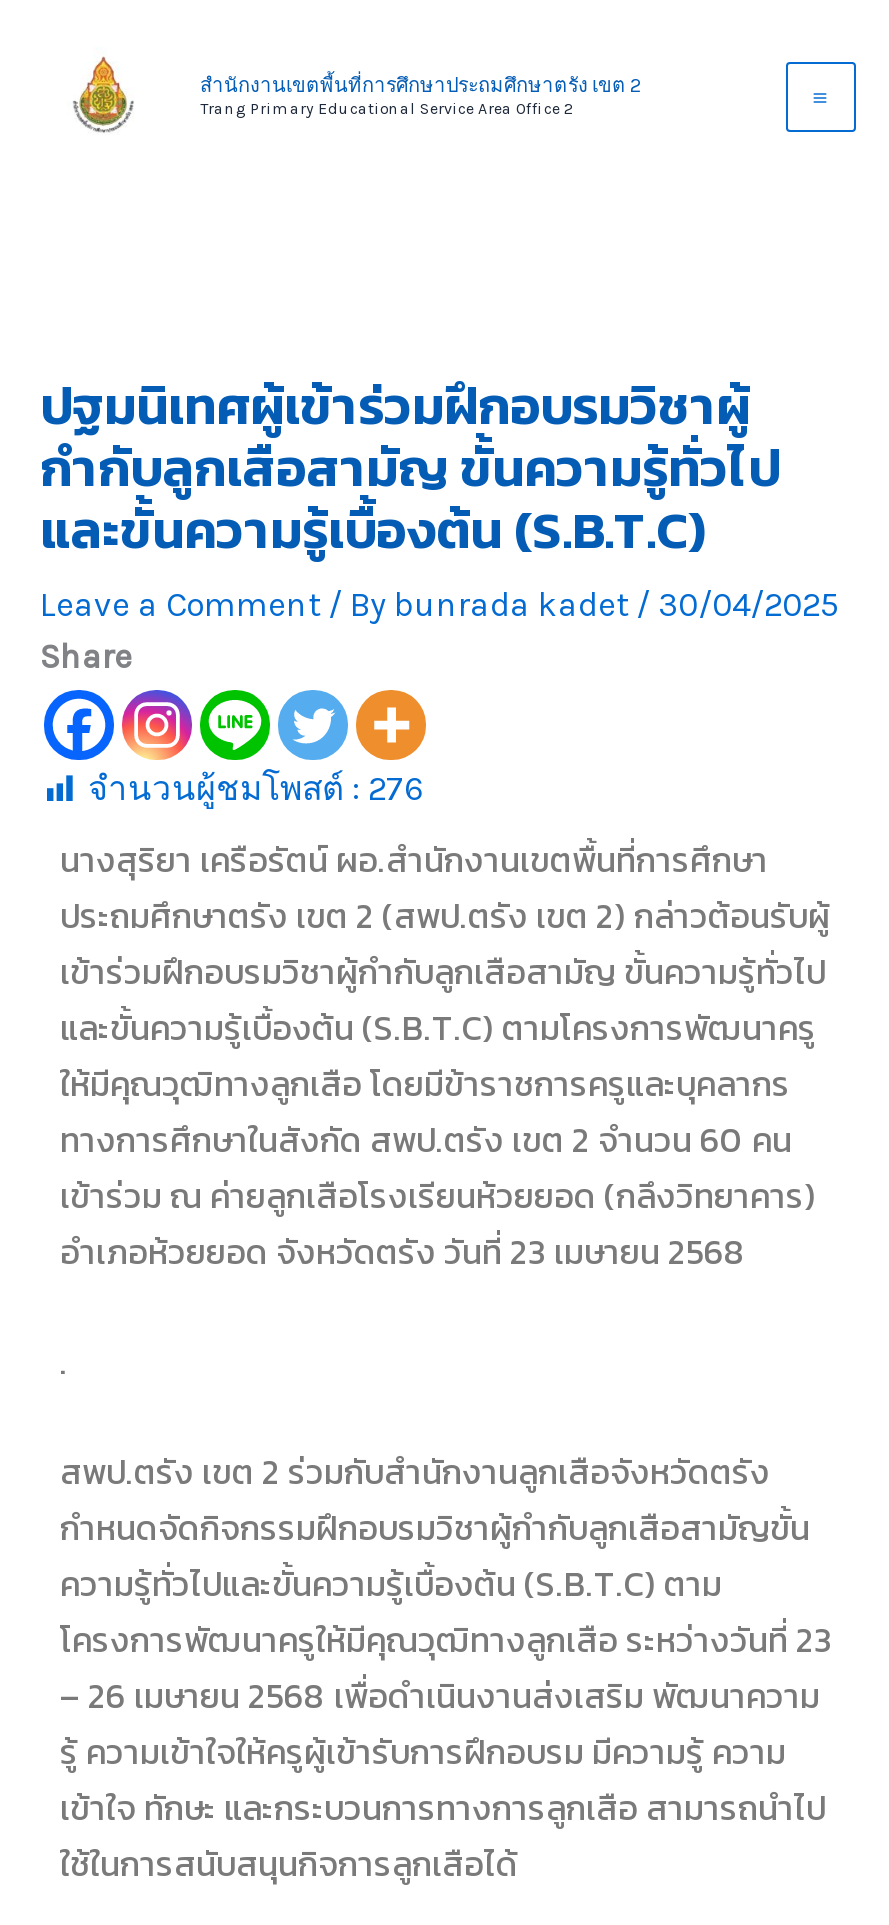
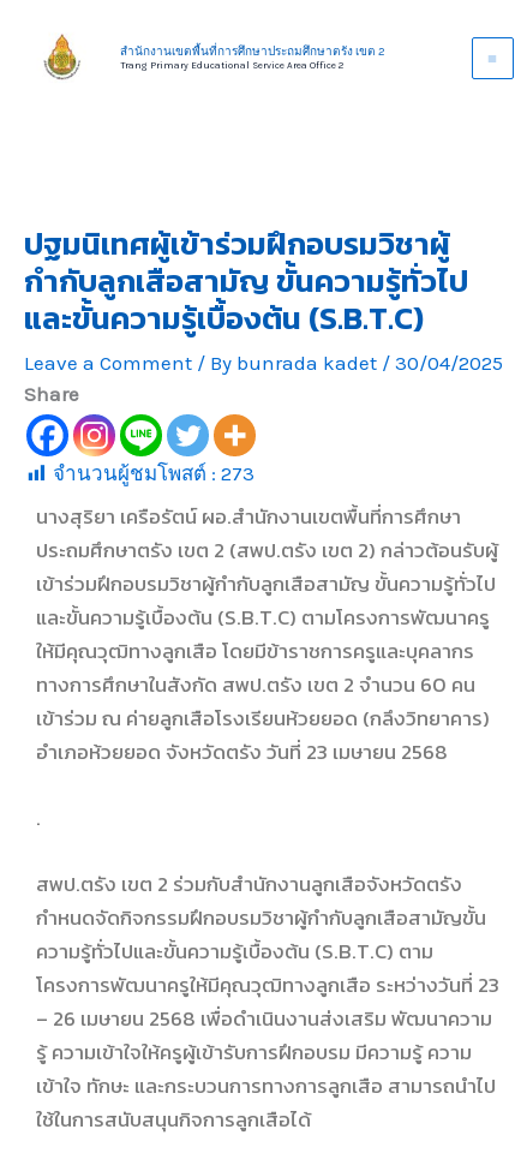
[88,768,424,808] จำนวนผู้ชมโพสต์ : 276 -> [53,461,254,485] จำนวนผู้ชมโพสต์ : 273

